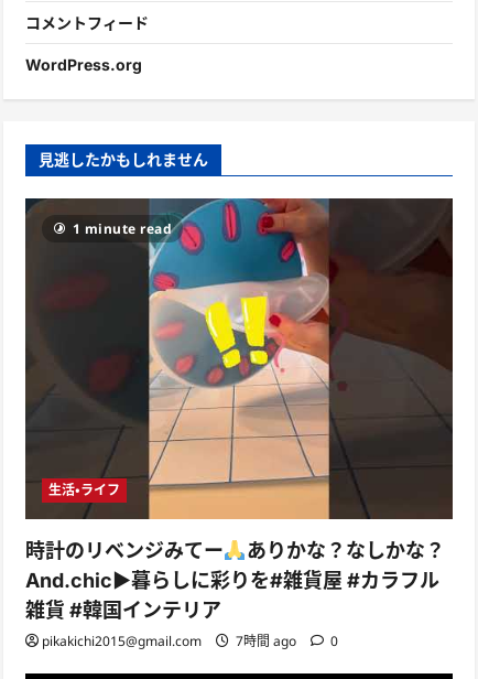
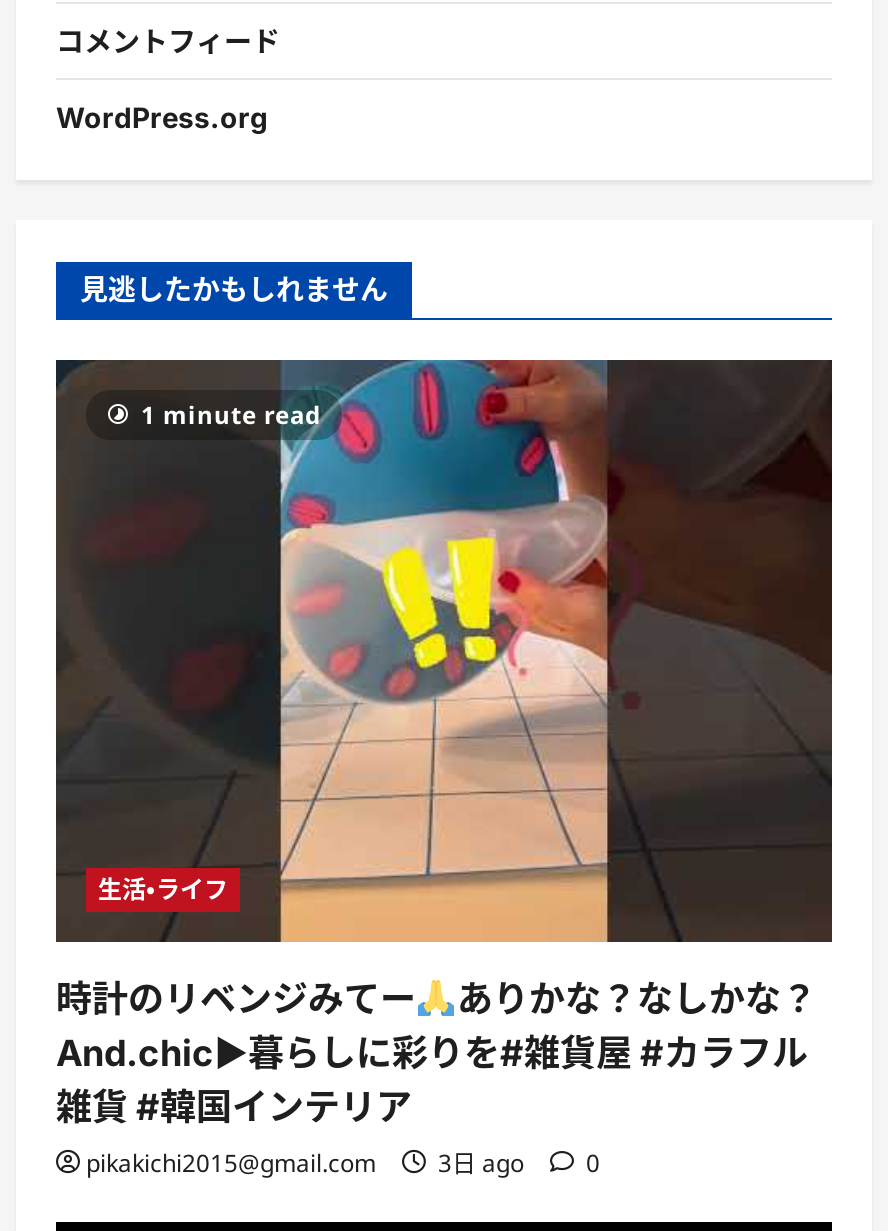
[42,632,338,651] pikakichi2015@gmail.com 7時間 ago 0 -> [86,1147,600,1181] pikakichi2015@gmail.com 3日 ago 0

